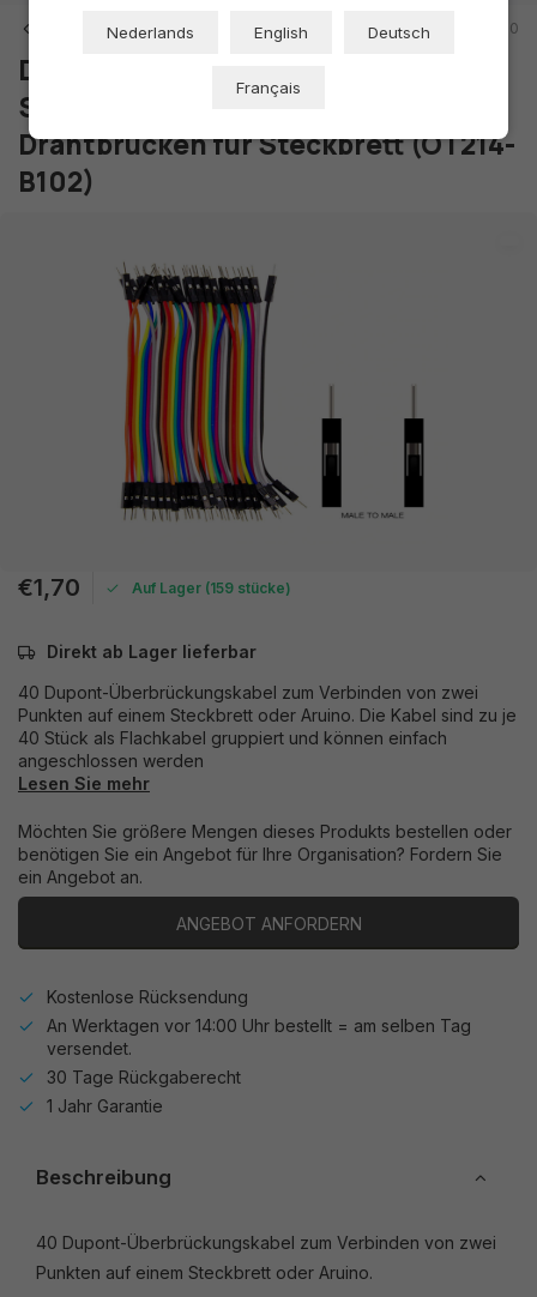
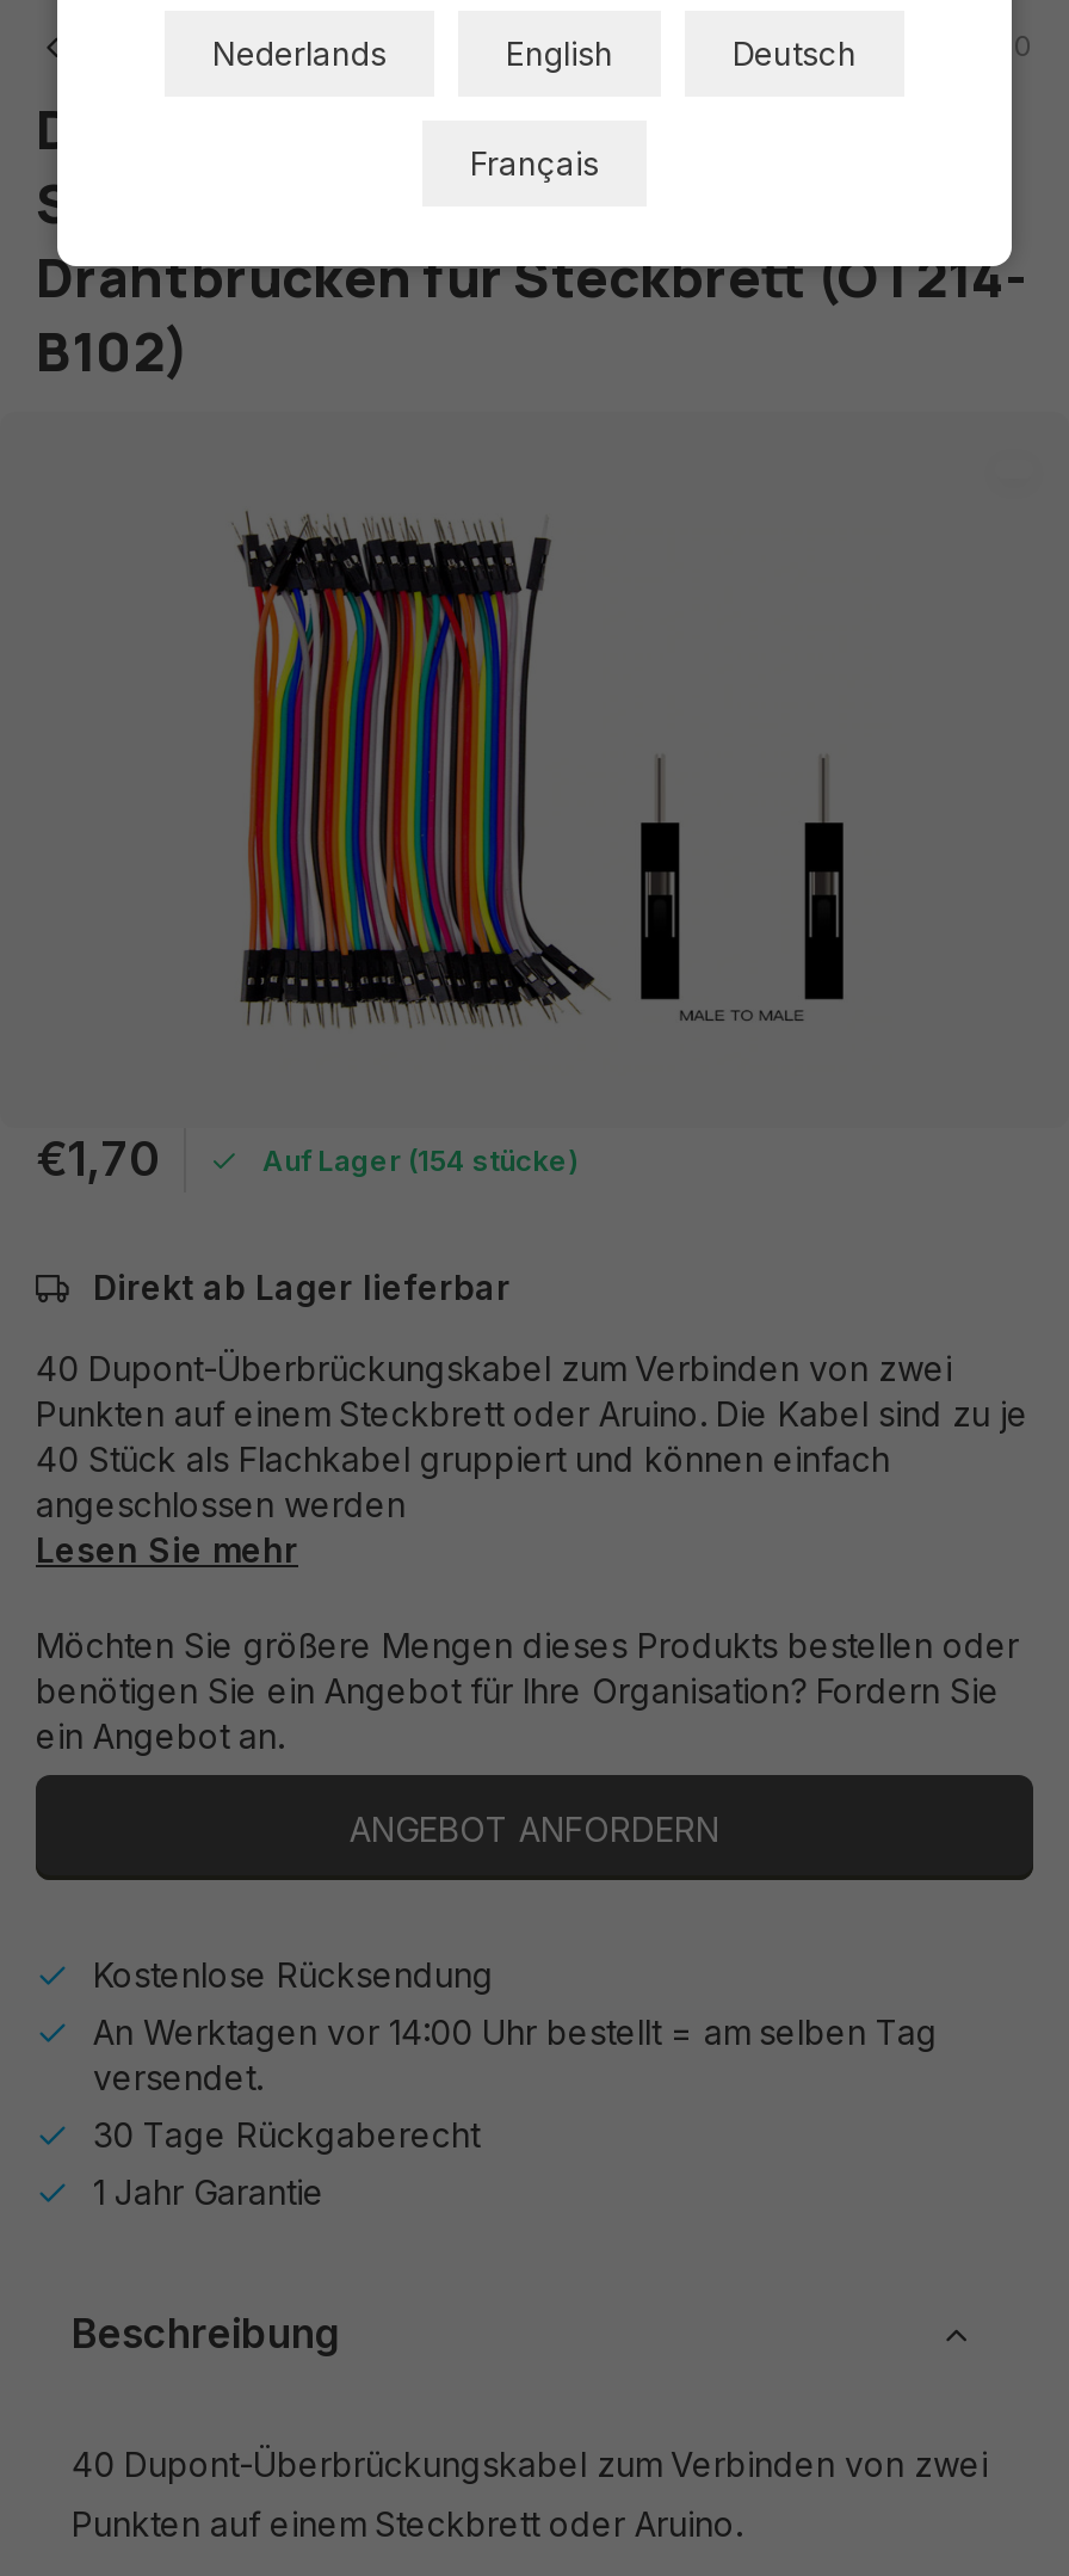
[132,578,291,596] Auf Lager (159 stücke) -> [262,1141,580,1177] Auf Lager (154 stücke)

